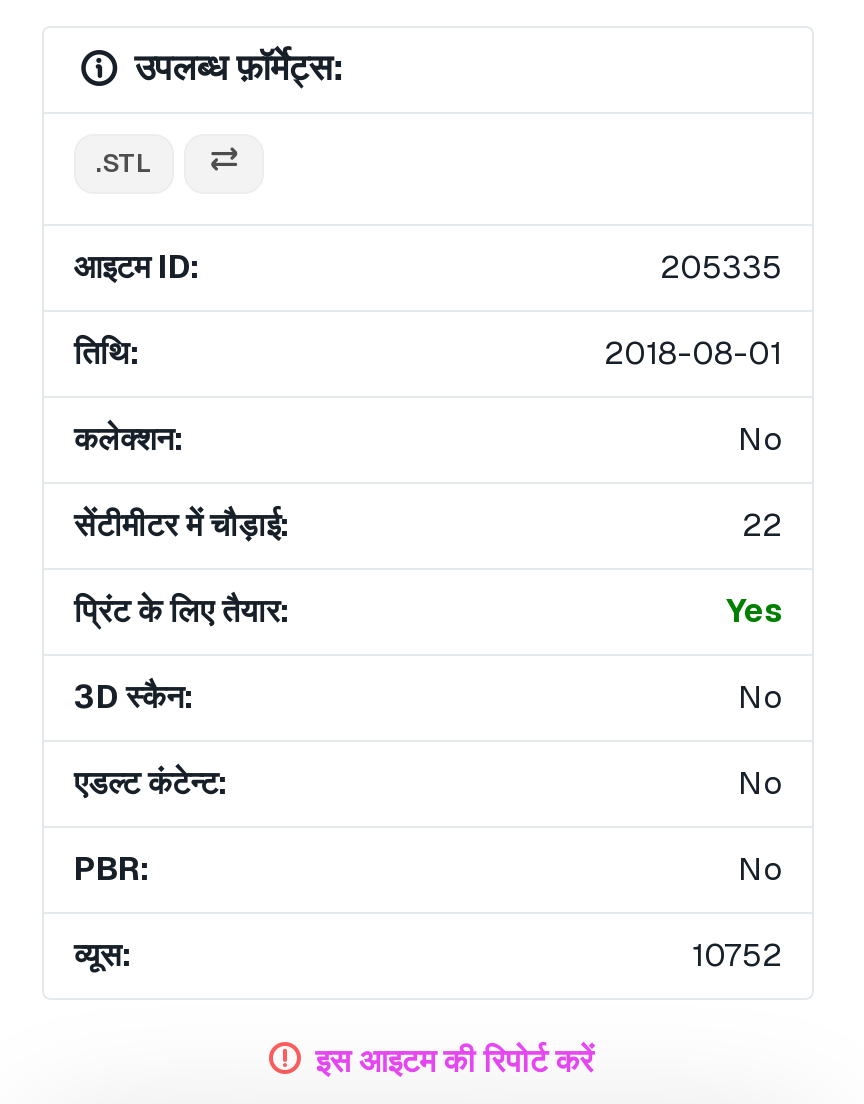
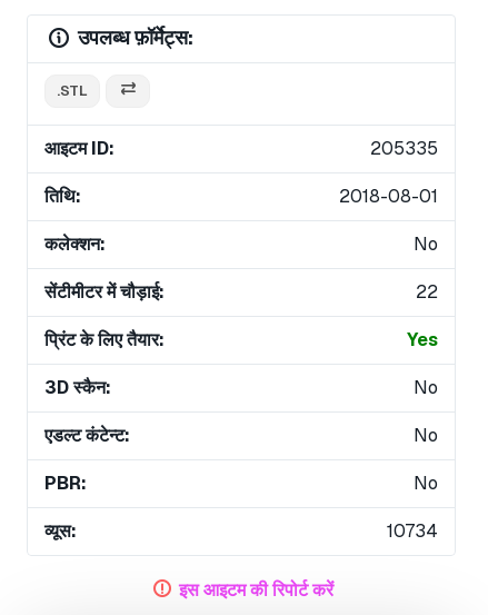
[692,934,782,976] 10752 -> [387,519,438,543] 10734

